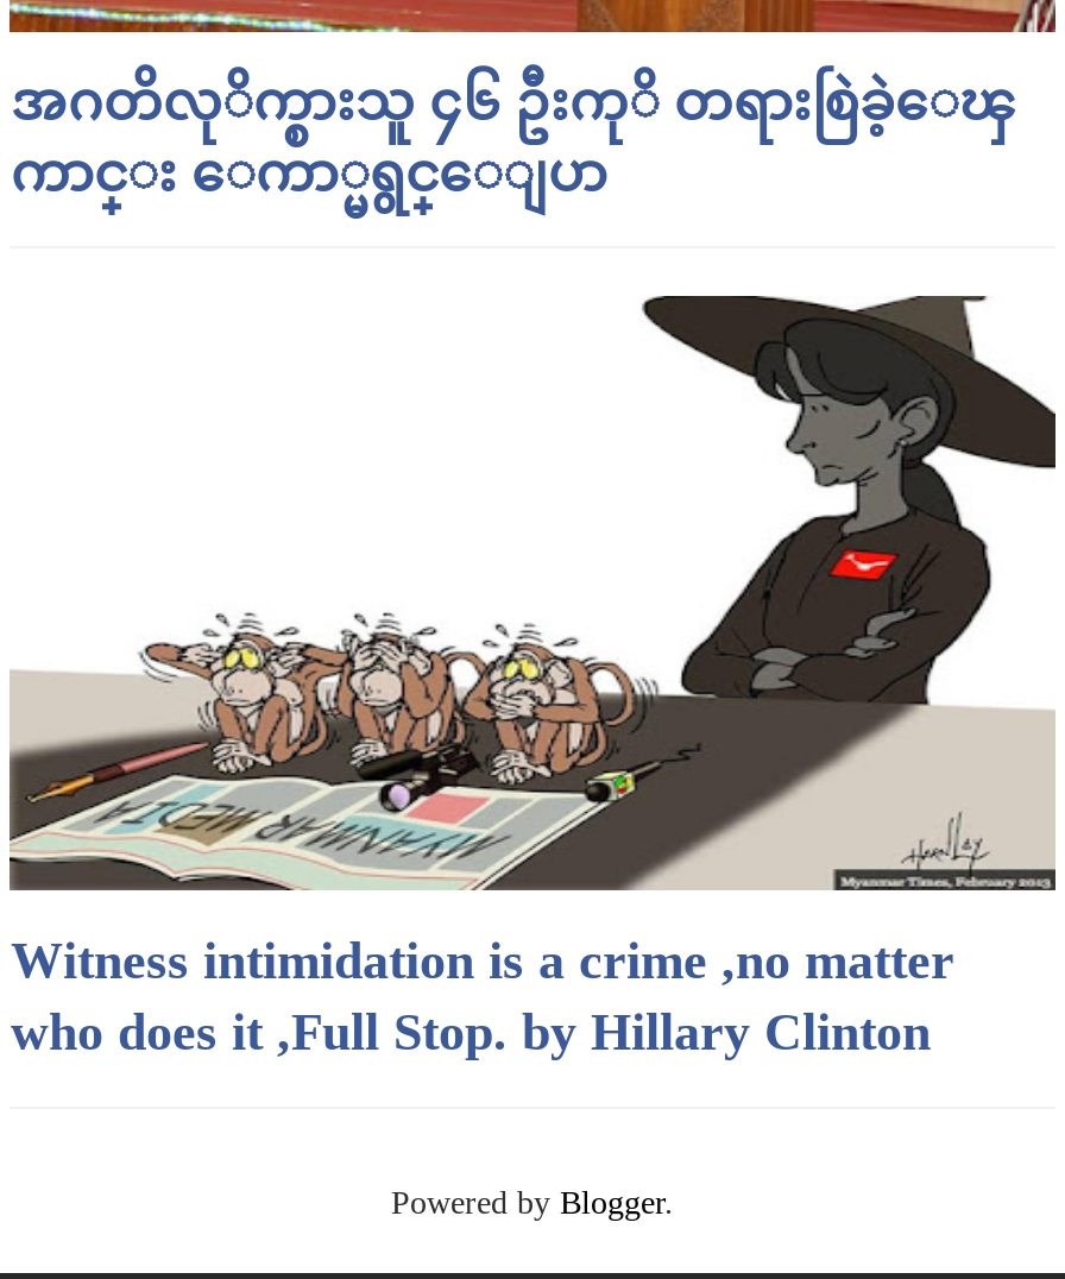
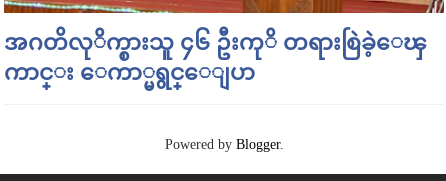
[10,292,1055,1062] [image] | Witness intimidation is a crime ,no matter | who does it ,Full Stop. by Hillary Clinton -> none

